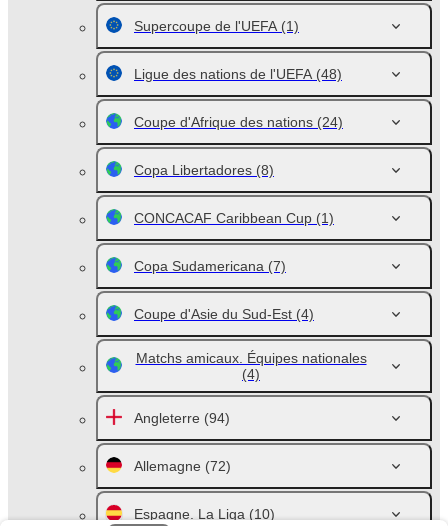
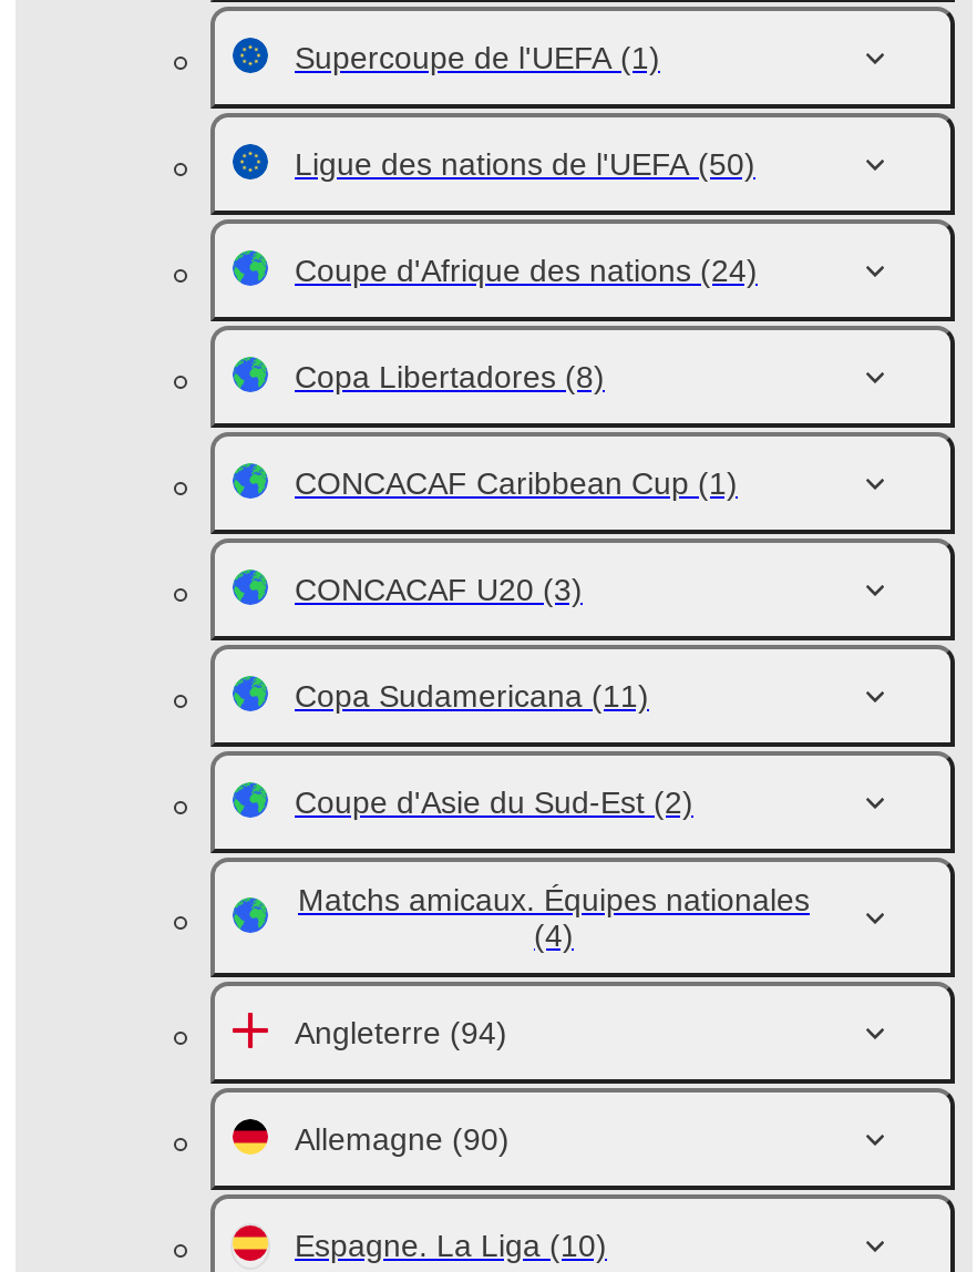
[134,66,342,82] Ligue des nations de l'UEFA (48) -> [295,146,755,182] Ligue des nations de l'UEFA (50)
[134,258,314,322] Copa Sudamericana (7) | Coupe d'Asie du Sud-Est (4) -> [295,572,693,820] CONCACAF U20 (3) | Copa Sudamericana (11) | Coupe d'Asie du Sud-Est (2)
[134,458,231,474] Allemagne (72) -> [295,1121,510,1157] Allemagne (90)

